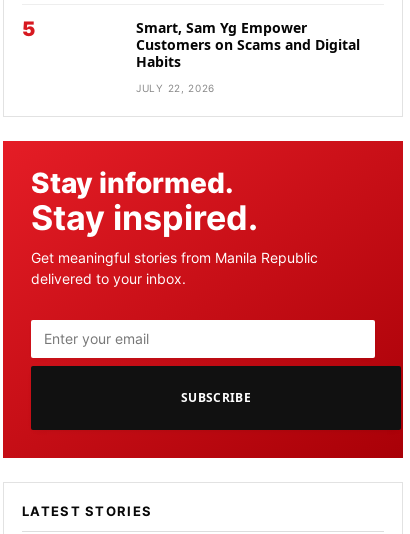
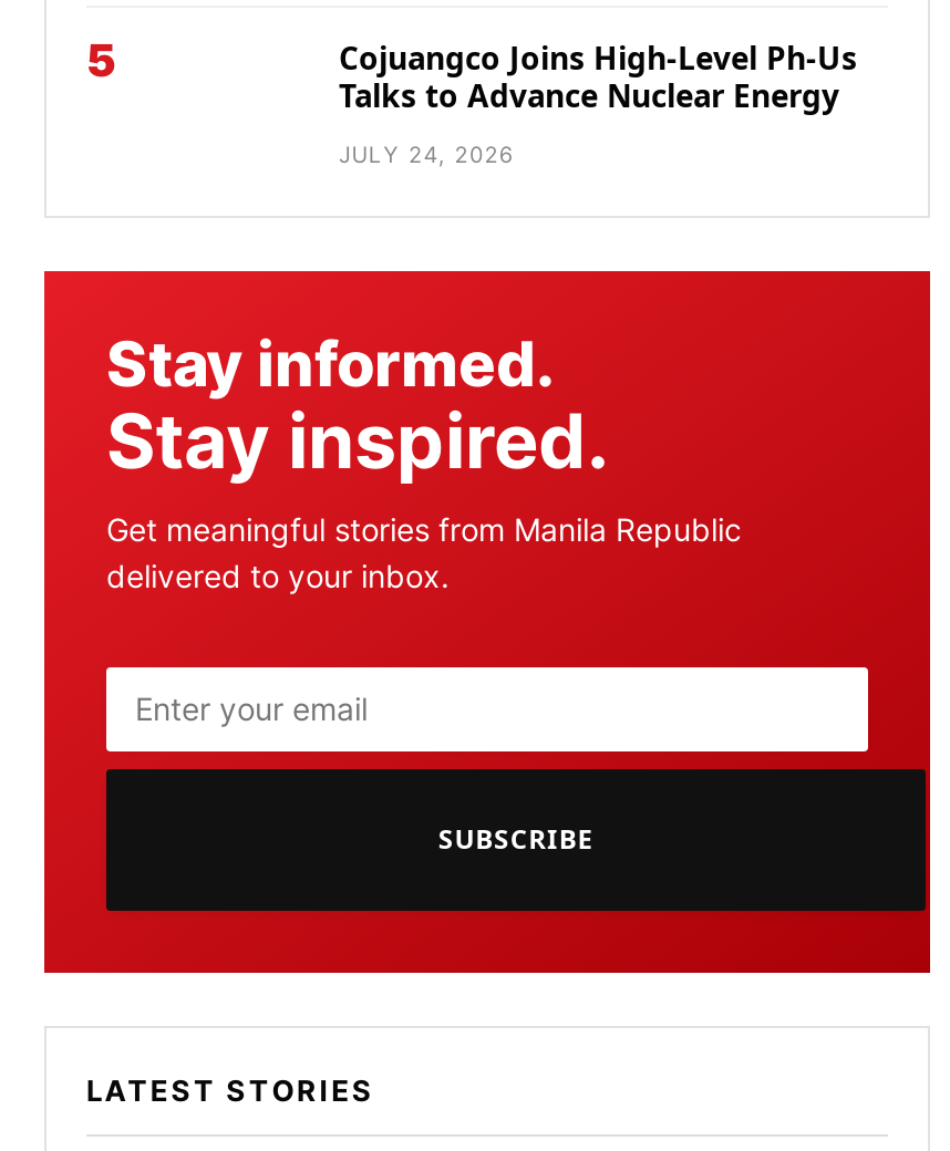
[136,18,360,71] Smart, Sam Yg Empower | Customers on Scams and Digital | Habits -> [339,36,857,116] Cojuangco Joins High-Level Ph-Us | Talks to Advance Nuclear Energy
[136,82,215,94] JULY 22, 2026 -> [339,140,514,166] JULY 24, 2026

